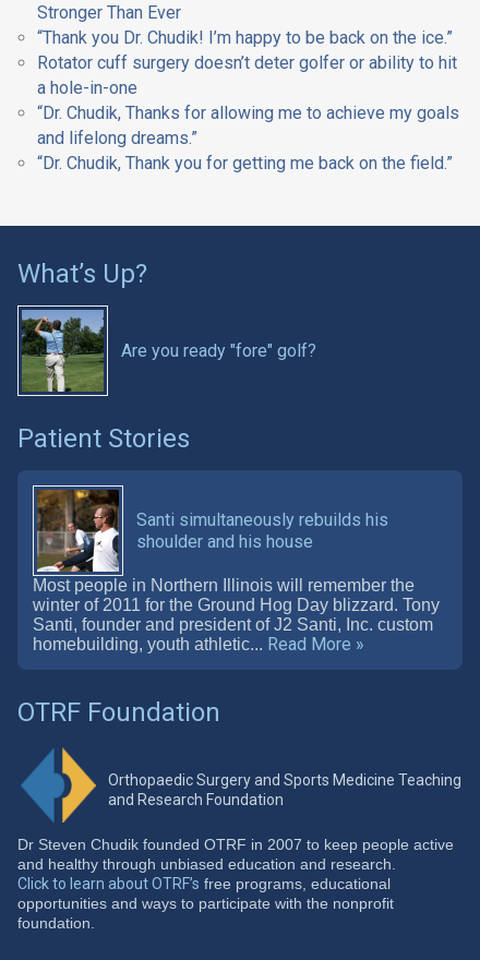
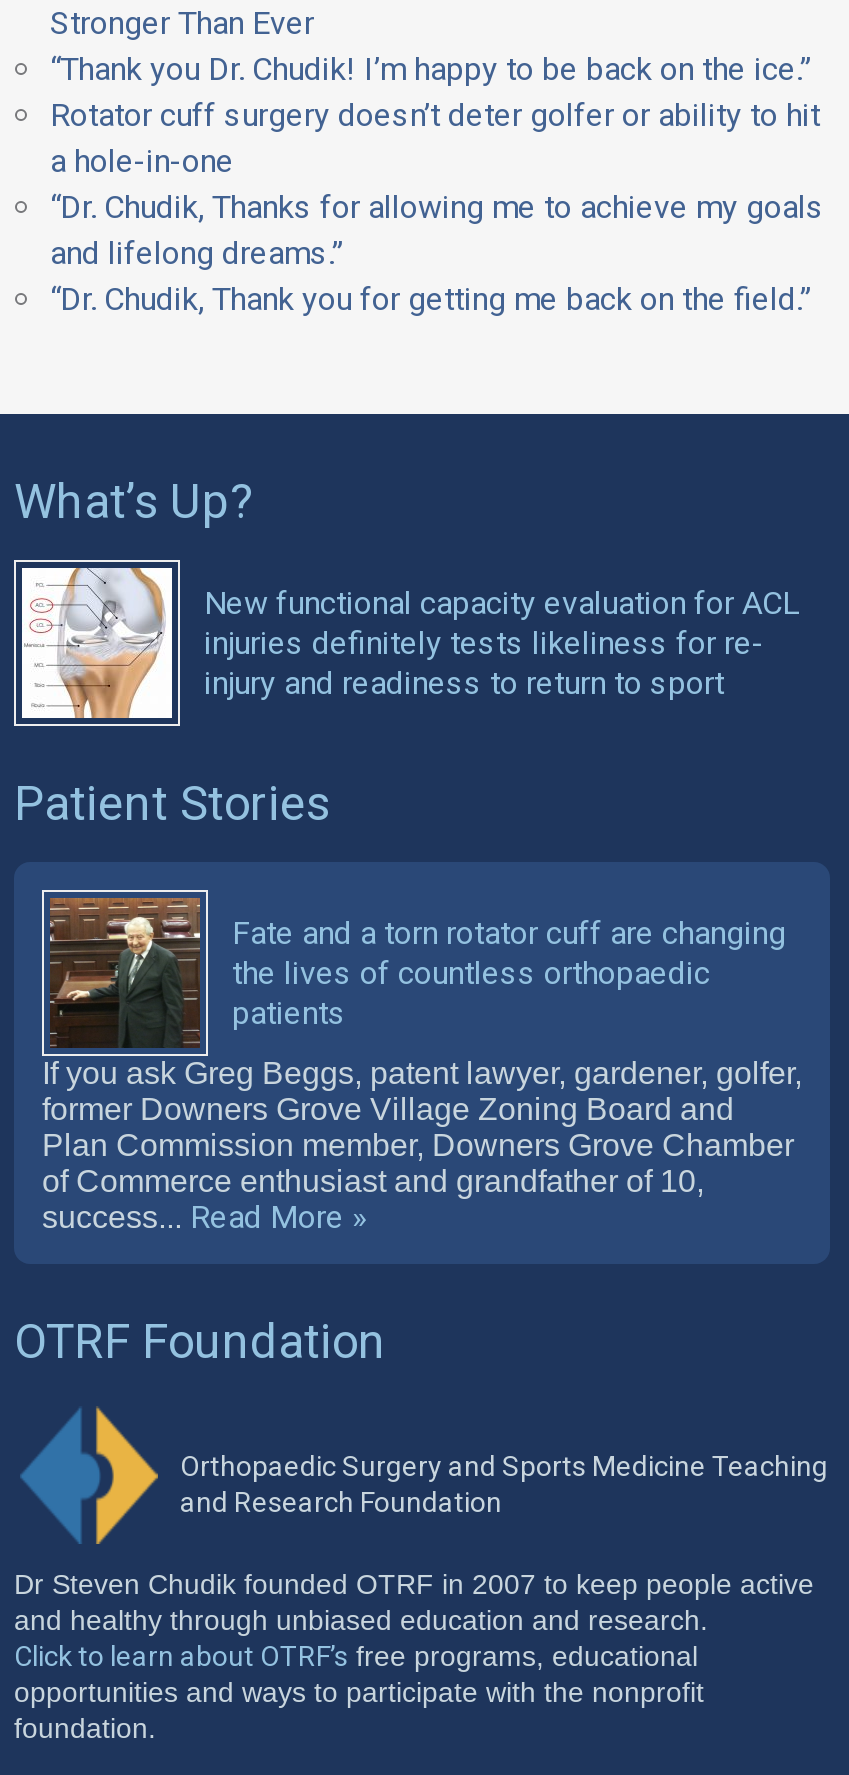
[21,310,316,393] [image] | Are you ready "fore" golf? -> [20,566,800,720] [image] | New functional capacity evaluation for ACL | injuries definitely tests likeliness for re- | injury and readiness to return to sport
[37,489,388,552] [image] | Santi simultaneously rebuilds his | shoulder and his house -> [48,896,786,1042] [image] | Fate and a torn rotator cuff are changing | the lives of countless orthopaedic | patients
[33,577,440,655] Most people in Northern Illinois will remember the | winter of 2011 for the Ground Hog Day blizzard. Tony | Santi, founder and president of J2 Santi, Inc. custom | homebuilding, youth athletic... Read More » -> [42,1057,802,1237] If you ask Greg Beggs, patent lawyer, gardener, golfer, | former Downers Grove Village Zoning Board and | Plan Commission member, Downers Grove Chamber | of Commerce enthusiast and grandfather of 10, | success... Read More »

